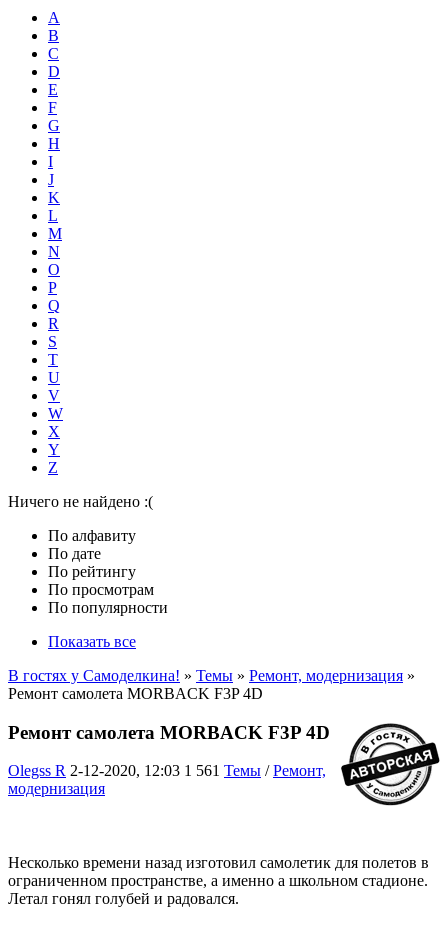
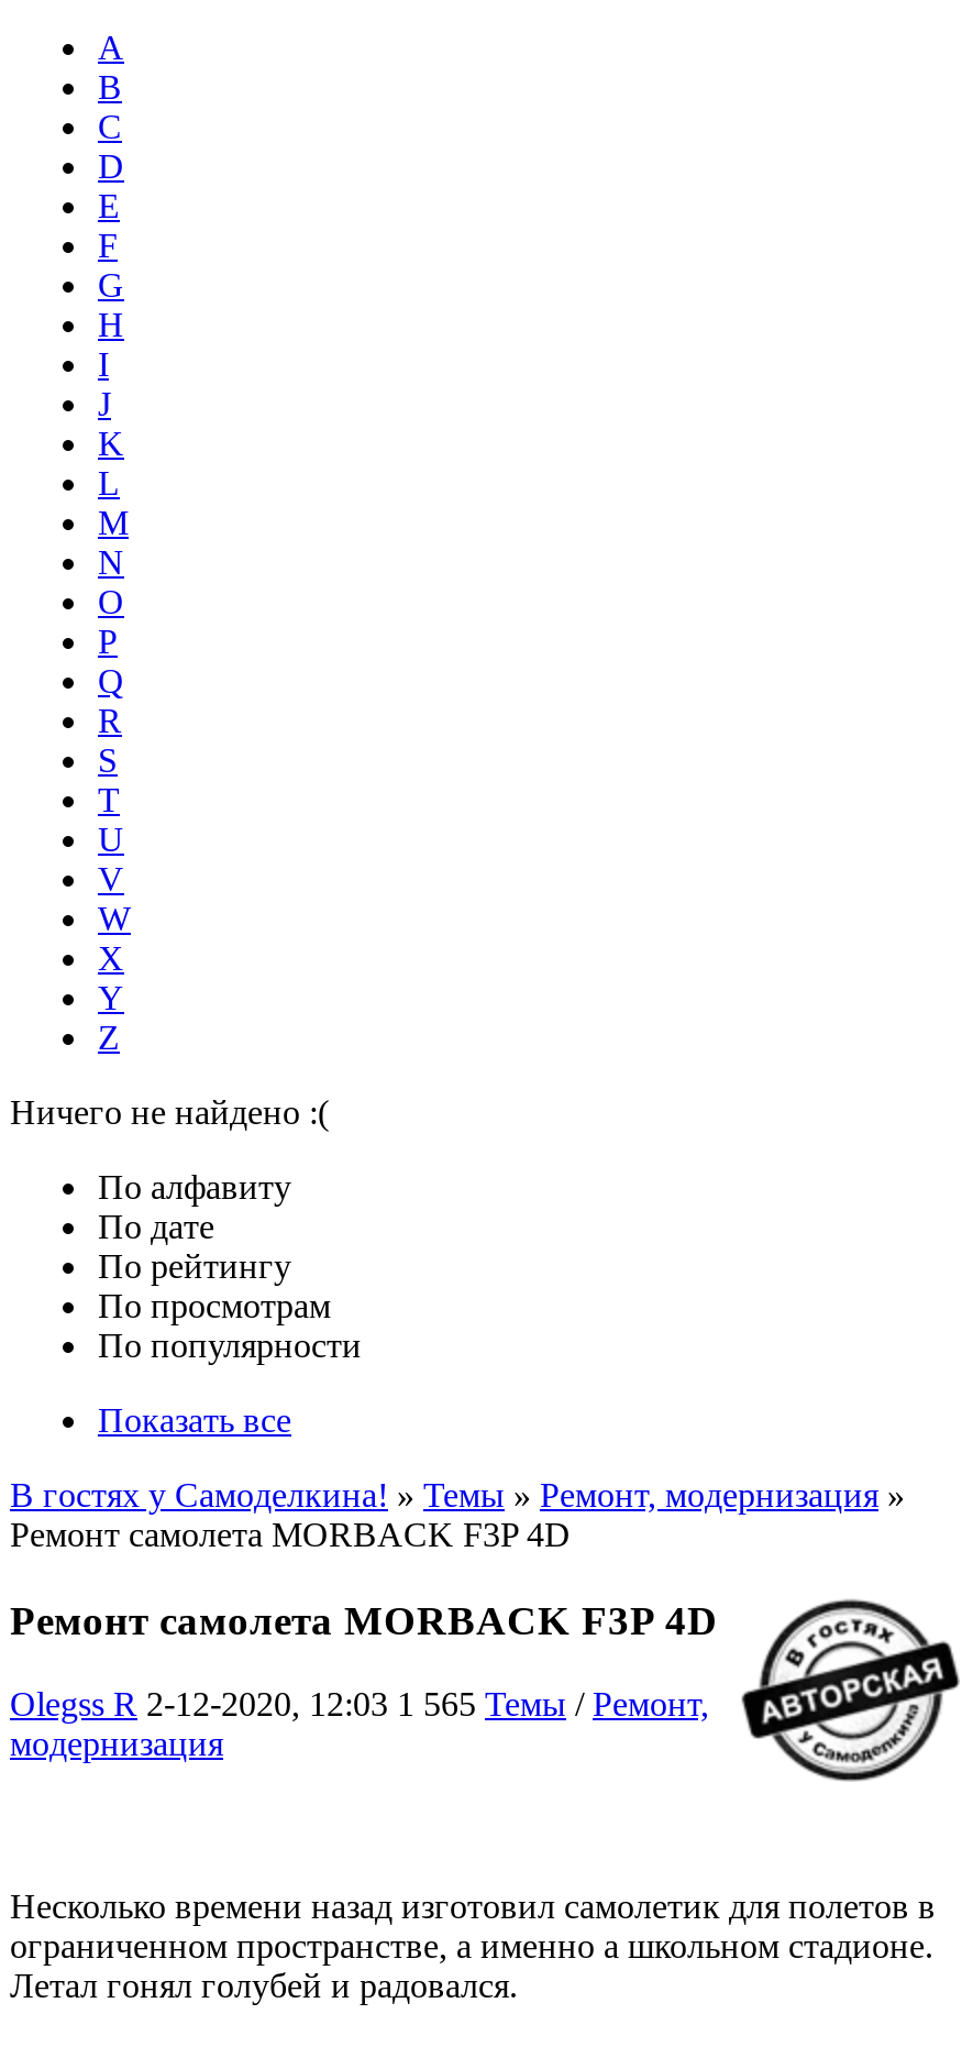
[8,762,326,779] Olegss R 2-12-2020, 12:03 1 561 Темы / Ремонт, -> [10,1686,709,1723] Olegss R 2-12-2020, 12:03 1 565 Темы / Ремонт,

